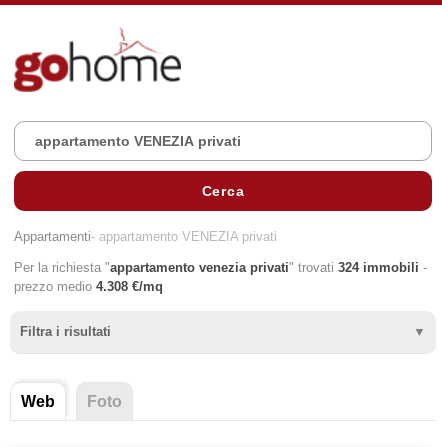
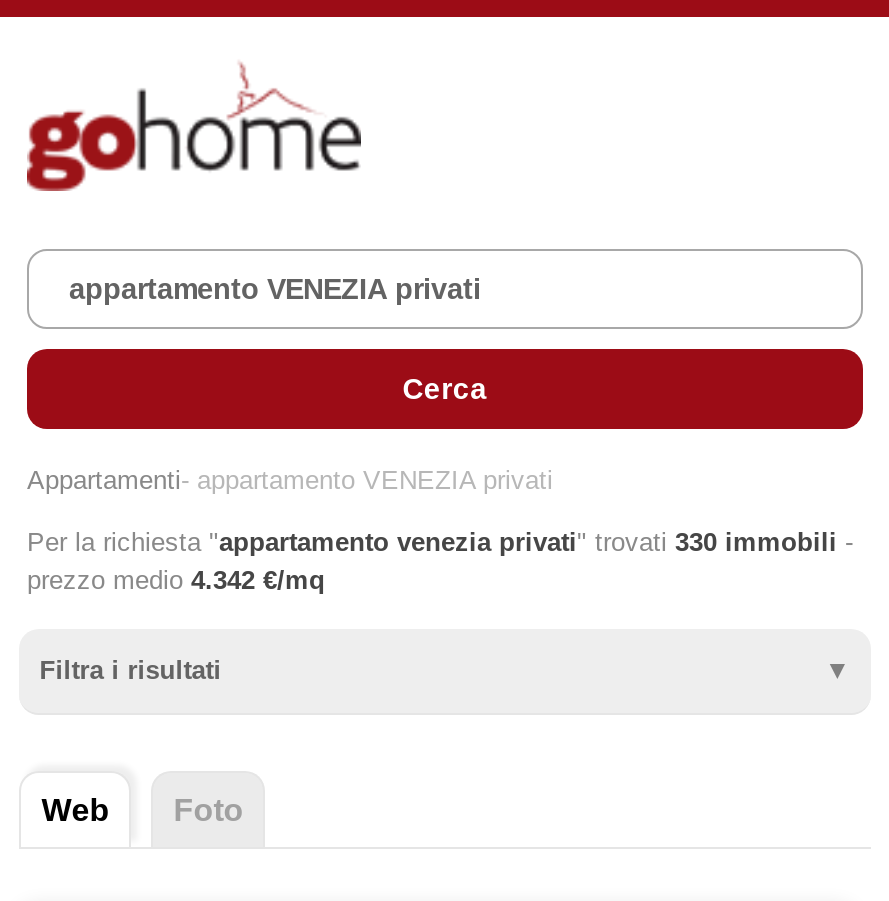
[14,260,427,275] Per la richiesta "appartamento venezia privati" trovati 324 immobili - -> [27,527,853,557] Per la richiesta "appartamento venezia privati" trovati 330 immobili -
[14,279,163,294] prezzo medio 4.308 €/mq -> [27,565,325,595] prezzo medio 4.342 €/mq

